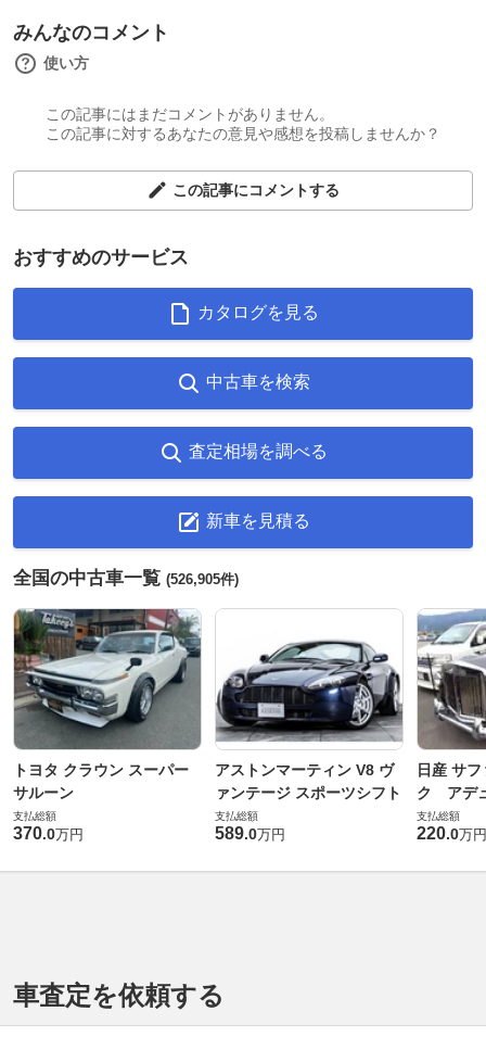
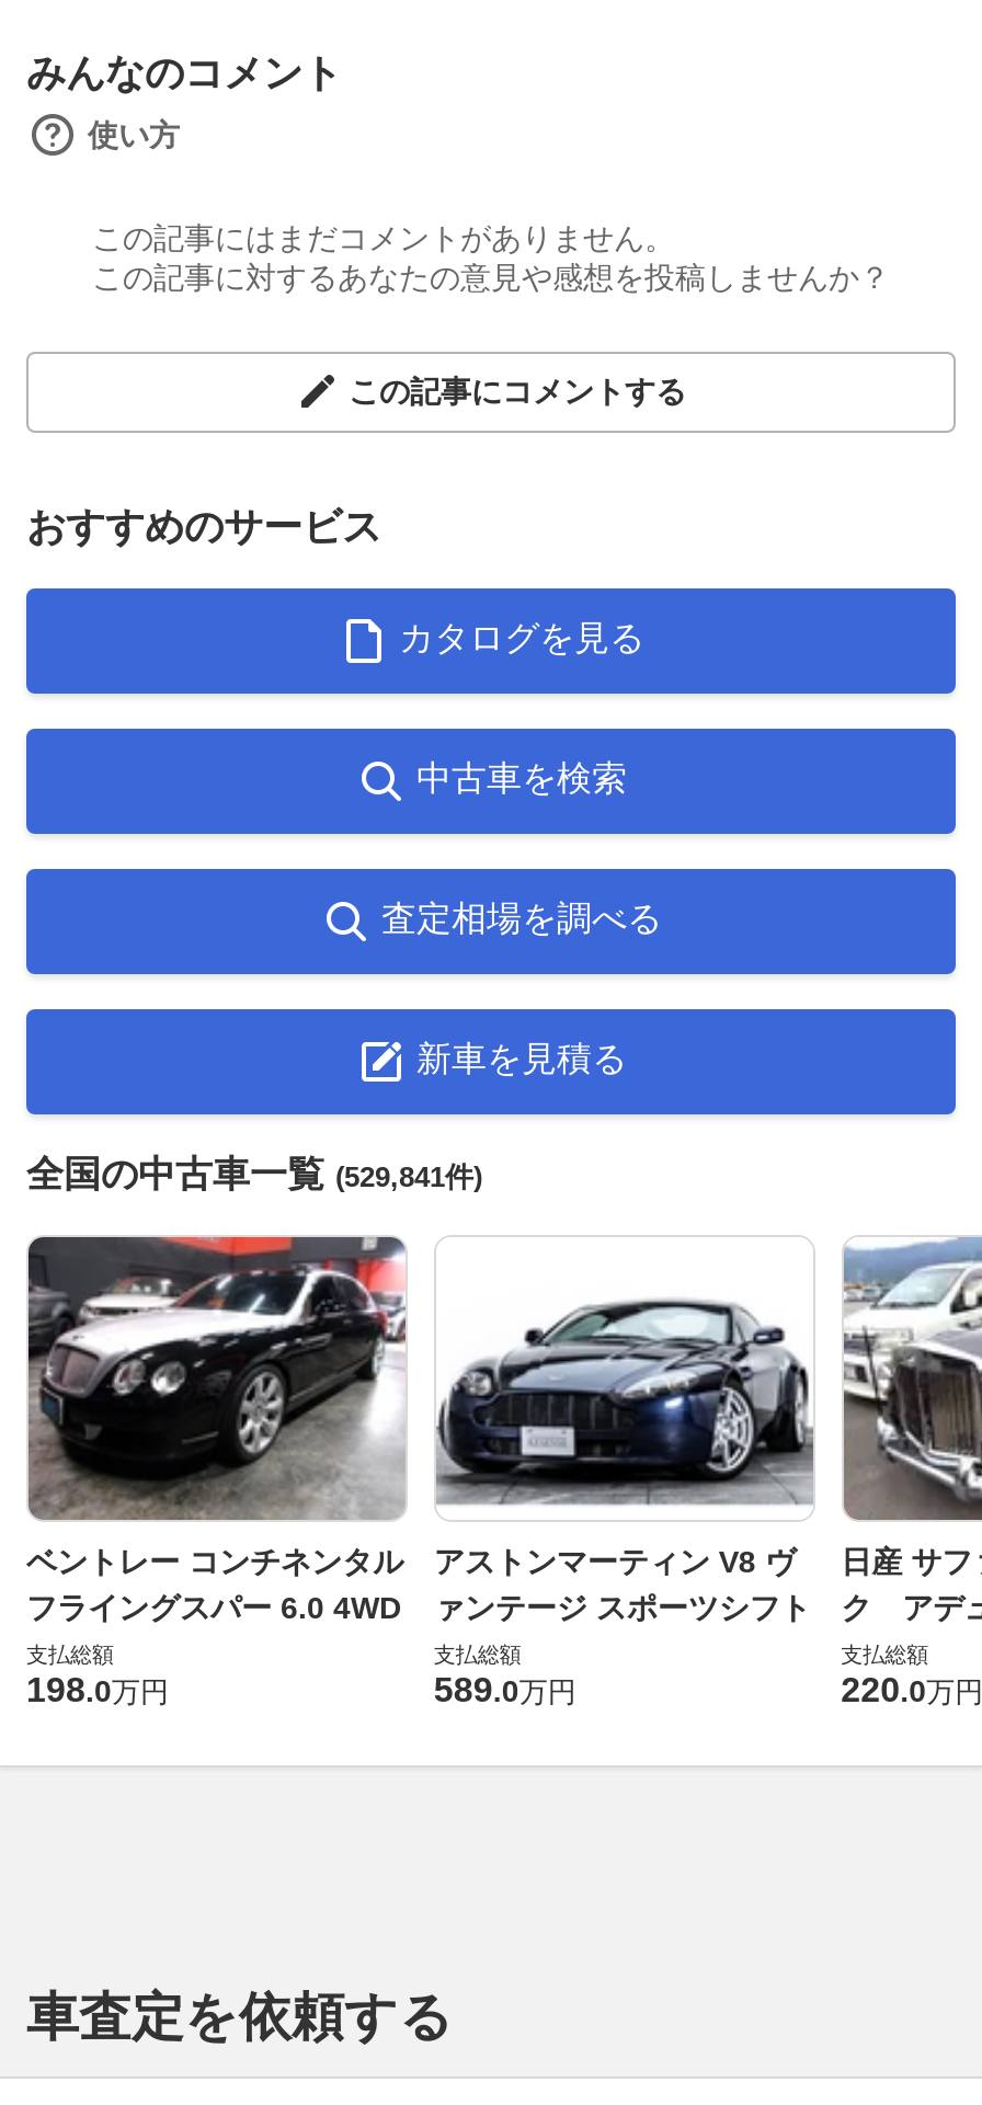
[13,568,239,588] 全国の中古車一覧(526,905件) -> [26,1154,482,1195] 全国の中古車一覧(529,841件)
[13,608,202,801] [image] | トヨタ クラウン スーパー | サルーン -> [26,1235,406,1625] [image] | ベントレー コンチネンタル | フライングスパー 6.0 4WD
[13,824,84,843] 370.0万円 -> [26,1671,169,1708] 198.0万円

